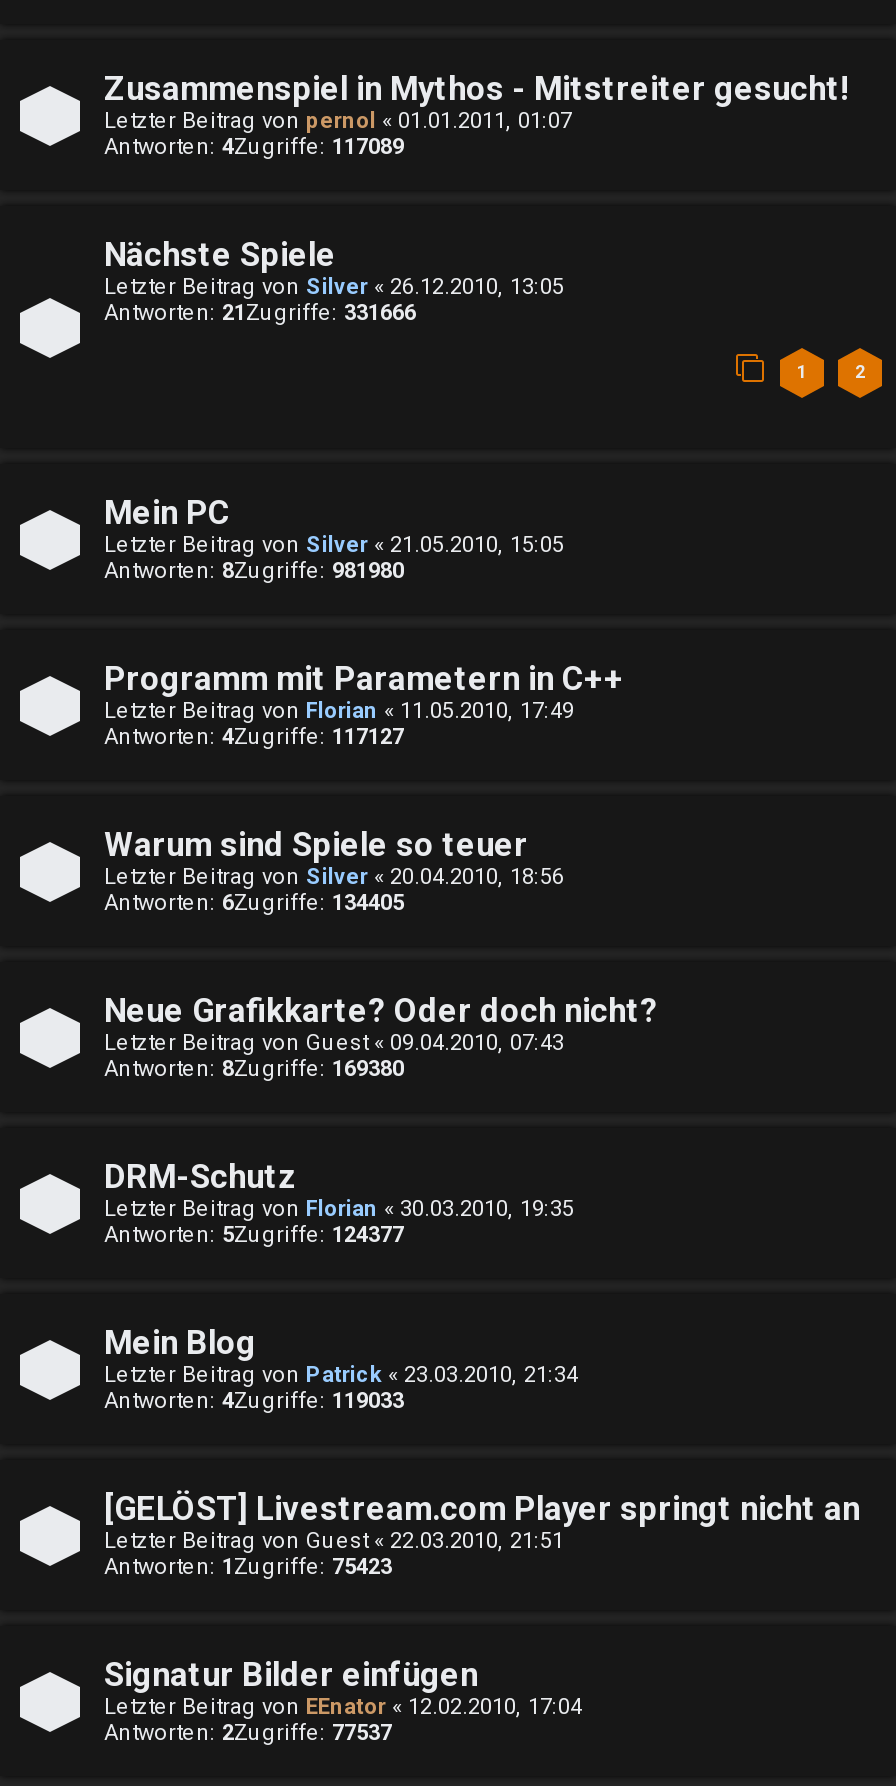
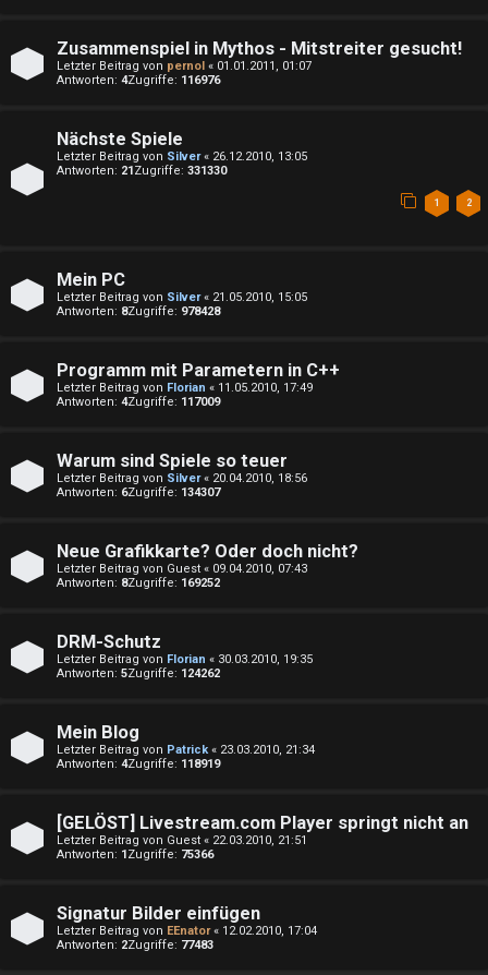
[104,134,404,160] Antworten: 4Zugriffe: 117089 -> [57,73,220,87] Antworten: 4Zugriffe: 116976
[104,300,416,326] Antworten: 21Zugriffe: 331666 -> [57,164,227,178] Antworten: 21Zugriffe: 331330
[104,559,404,585] Antworten: 8Zugriffe: 981980 -> [57,305,220,319] Antworten: 8Zugriffe: 978428
[104,725,404,751] Antworten: 4Zugriffe: 117127 -> [57,395,220,409] Antworten: 4Zugriffe: 117009
[104,891,404,917] Antworten: 6Zugriffe: 134405 -> [57,486,220,500] Antworten: 6Zugriffe: 134307
[104,1057,404,1083] Antworten: 8Zugriffe: 169380 -> [57,576,220,590] Antworten: 8Zugriffe: 169252
[104,1223,404,1249] Antworten: 5Zugriffe: 124377 -> [57,667,220,681] Antworten: 5Zugriffe: 124262
[104,1389,404,1415] Antworten: 4Zugriffe: 119033 -> [57,757,220,771] Antworten: 4Zugriffe: 118919
[104,1555,392,1581] Antworten: 1 Zugriffe: 75423 -> [57,848,213,862] Antworten: 1 Zugriffe: 75366
[104,1721,392,1747] Antworten: 2Zugriffe: 77537 -> [57,938,213,953] Antworten: 2Zugriffe: 77483

